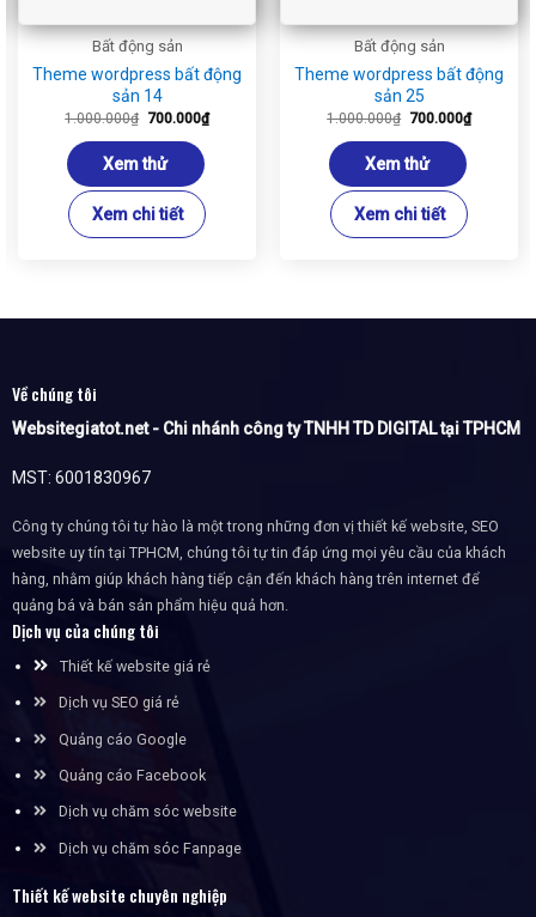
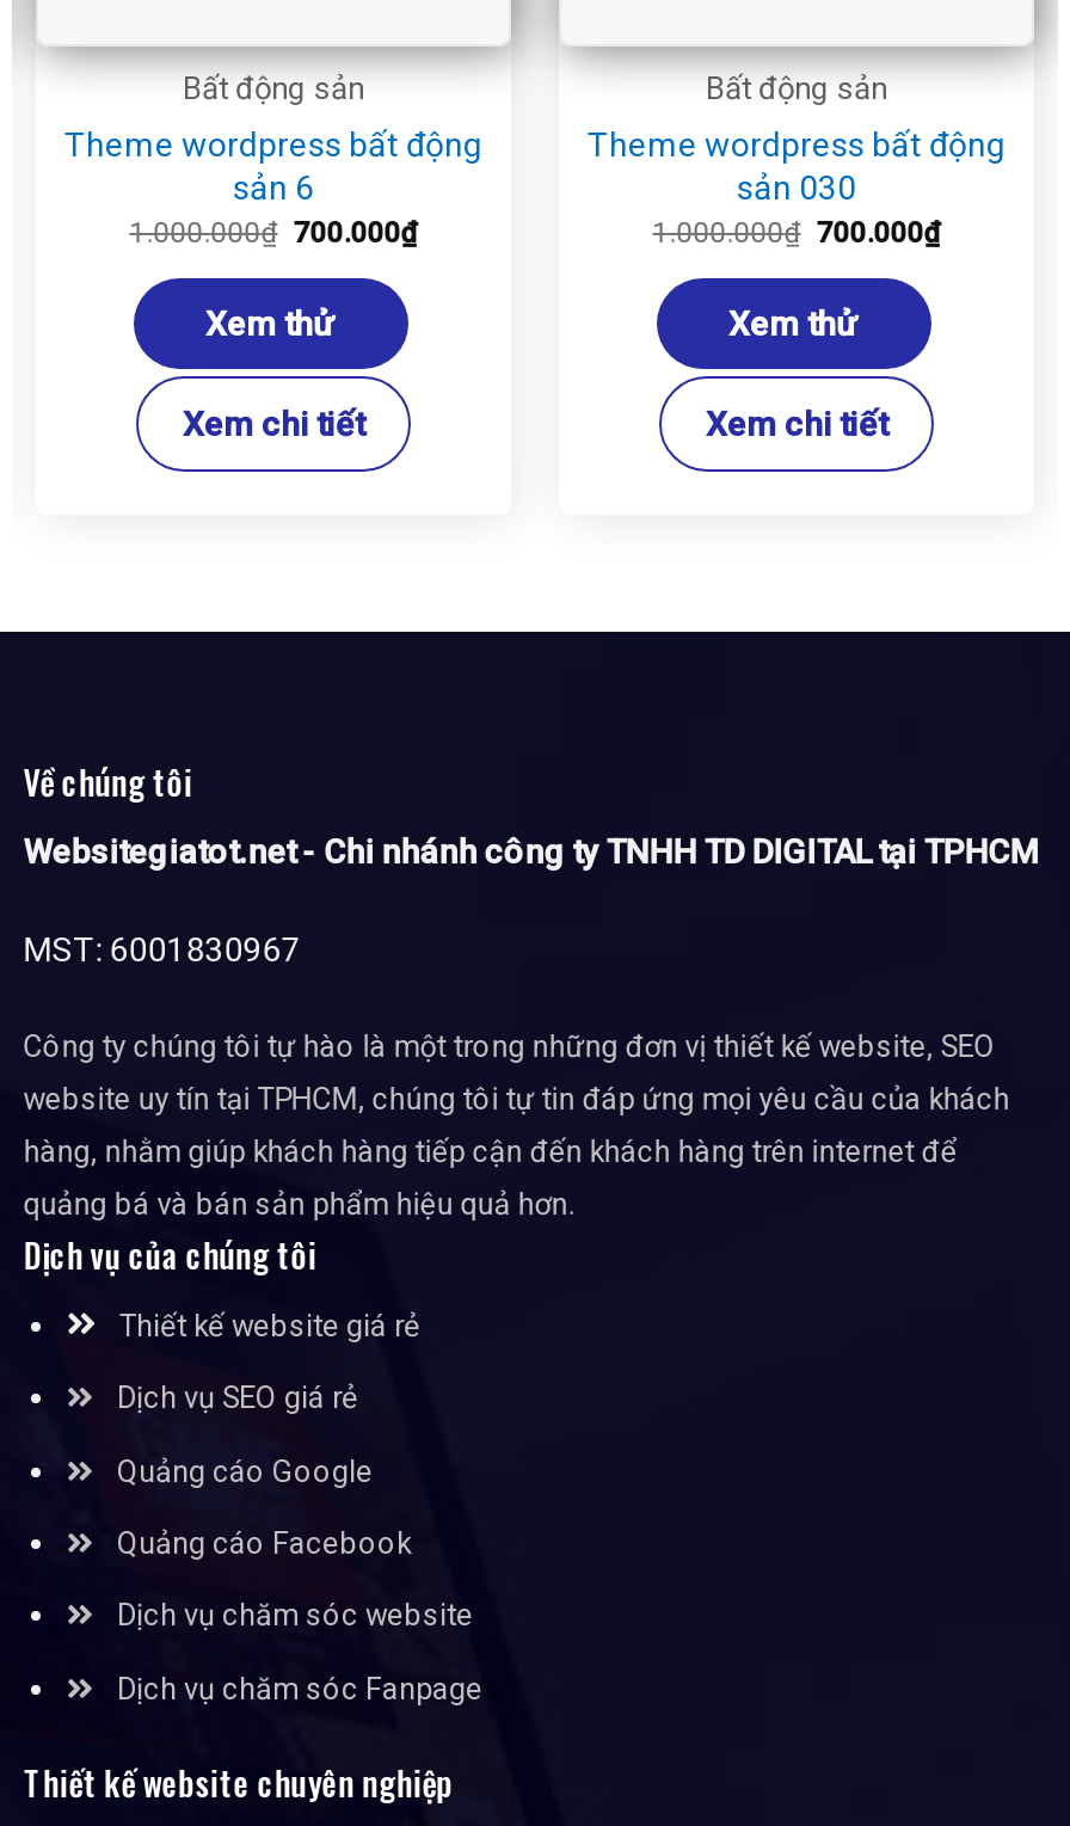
[112,86,162,105] sản 14 -> [233,169,314,207] sản 6
[374,86,424,105] sản 25 -> [737,169,856,207] sản 030

